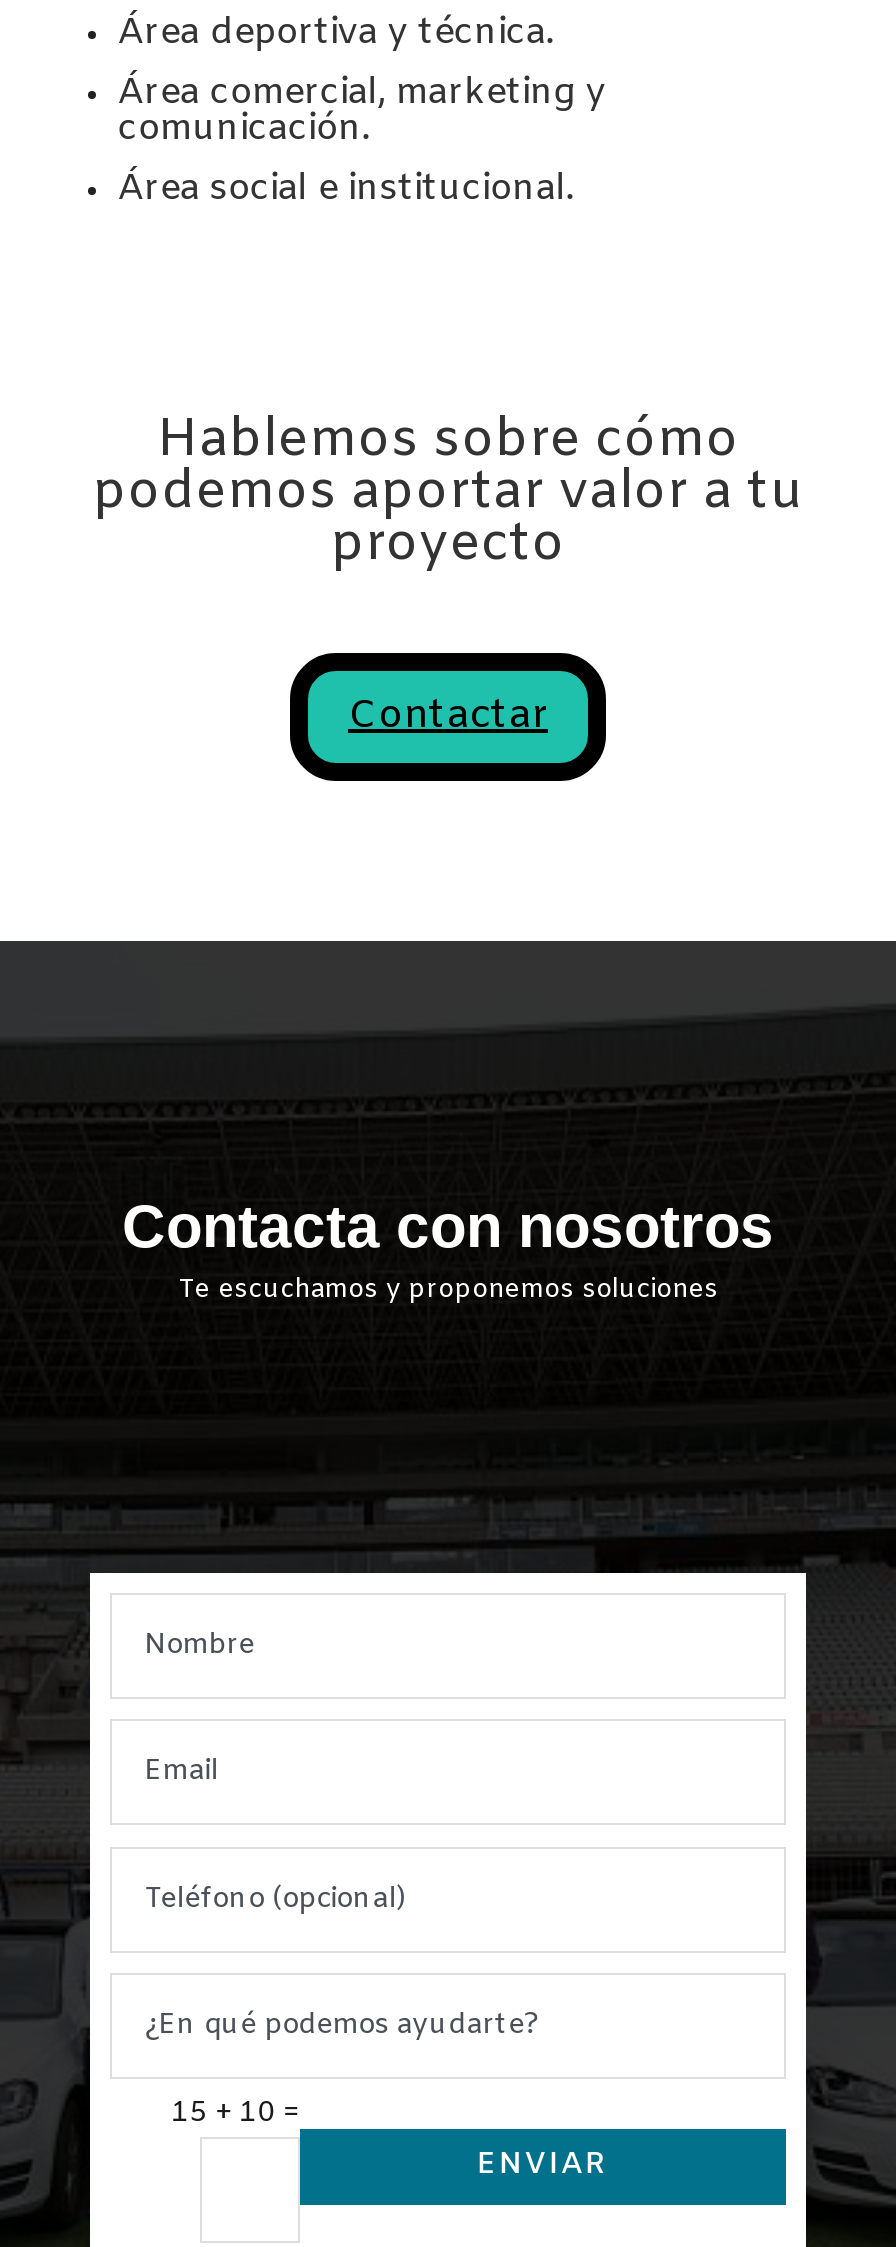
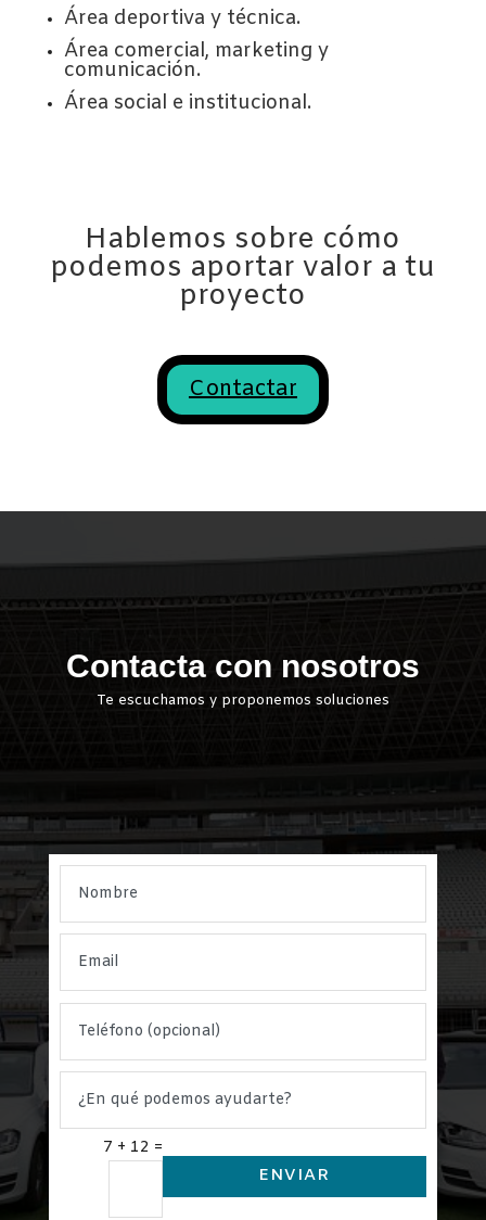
[171,2094,299,2133] 15 + 10 = -> [103,1137,162,1158] 7 + 12 =

